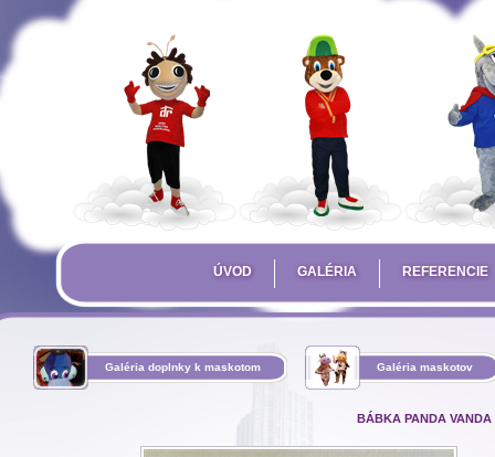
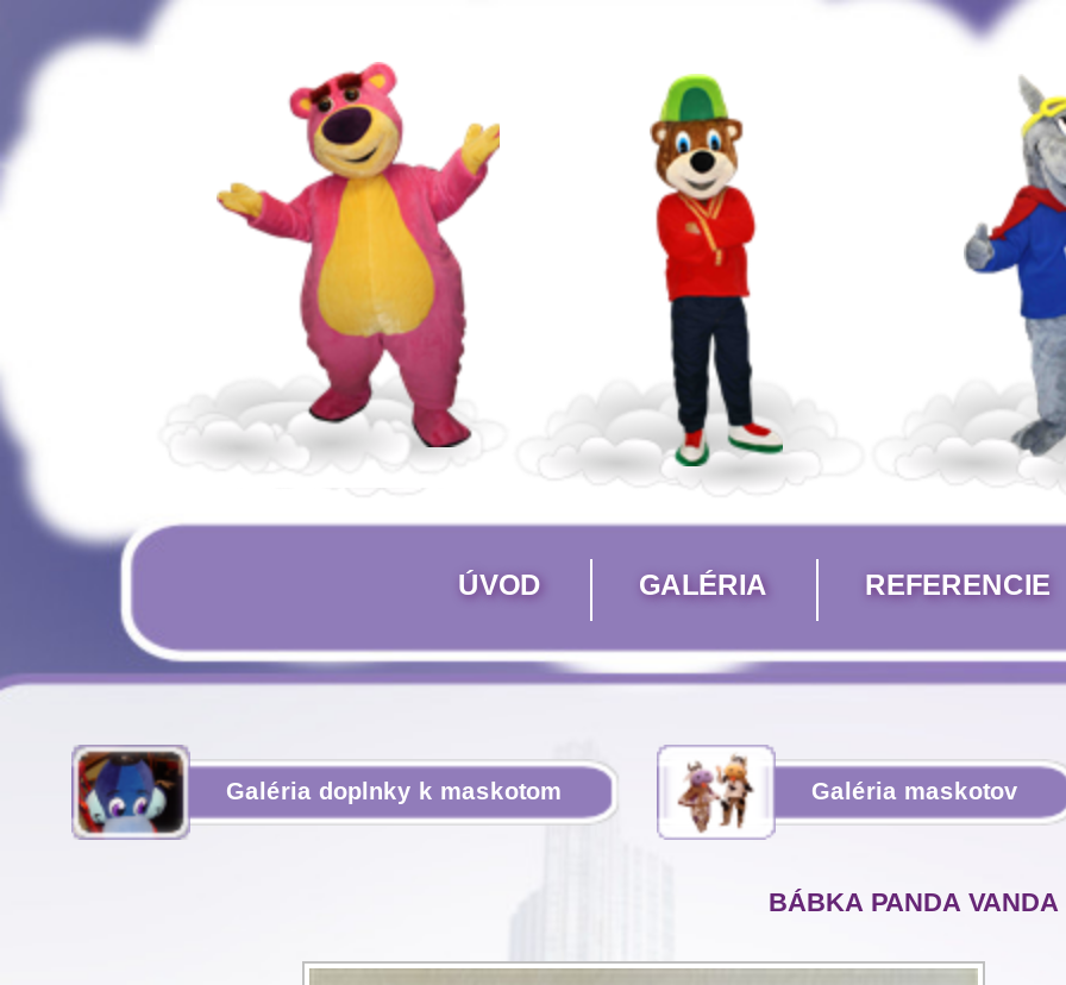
[102,30,232,222] [image] -> [214,62,502,478] [image]

